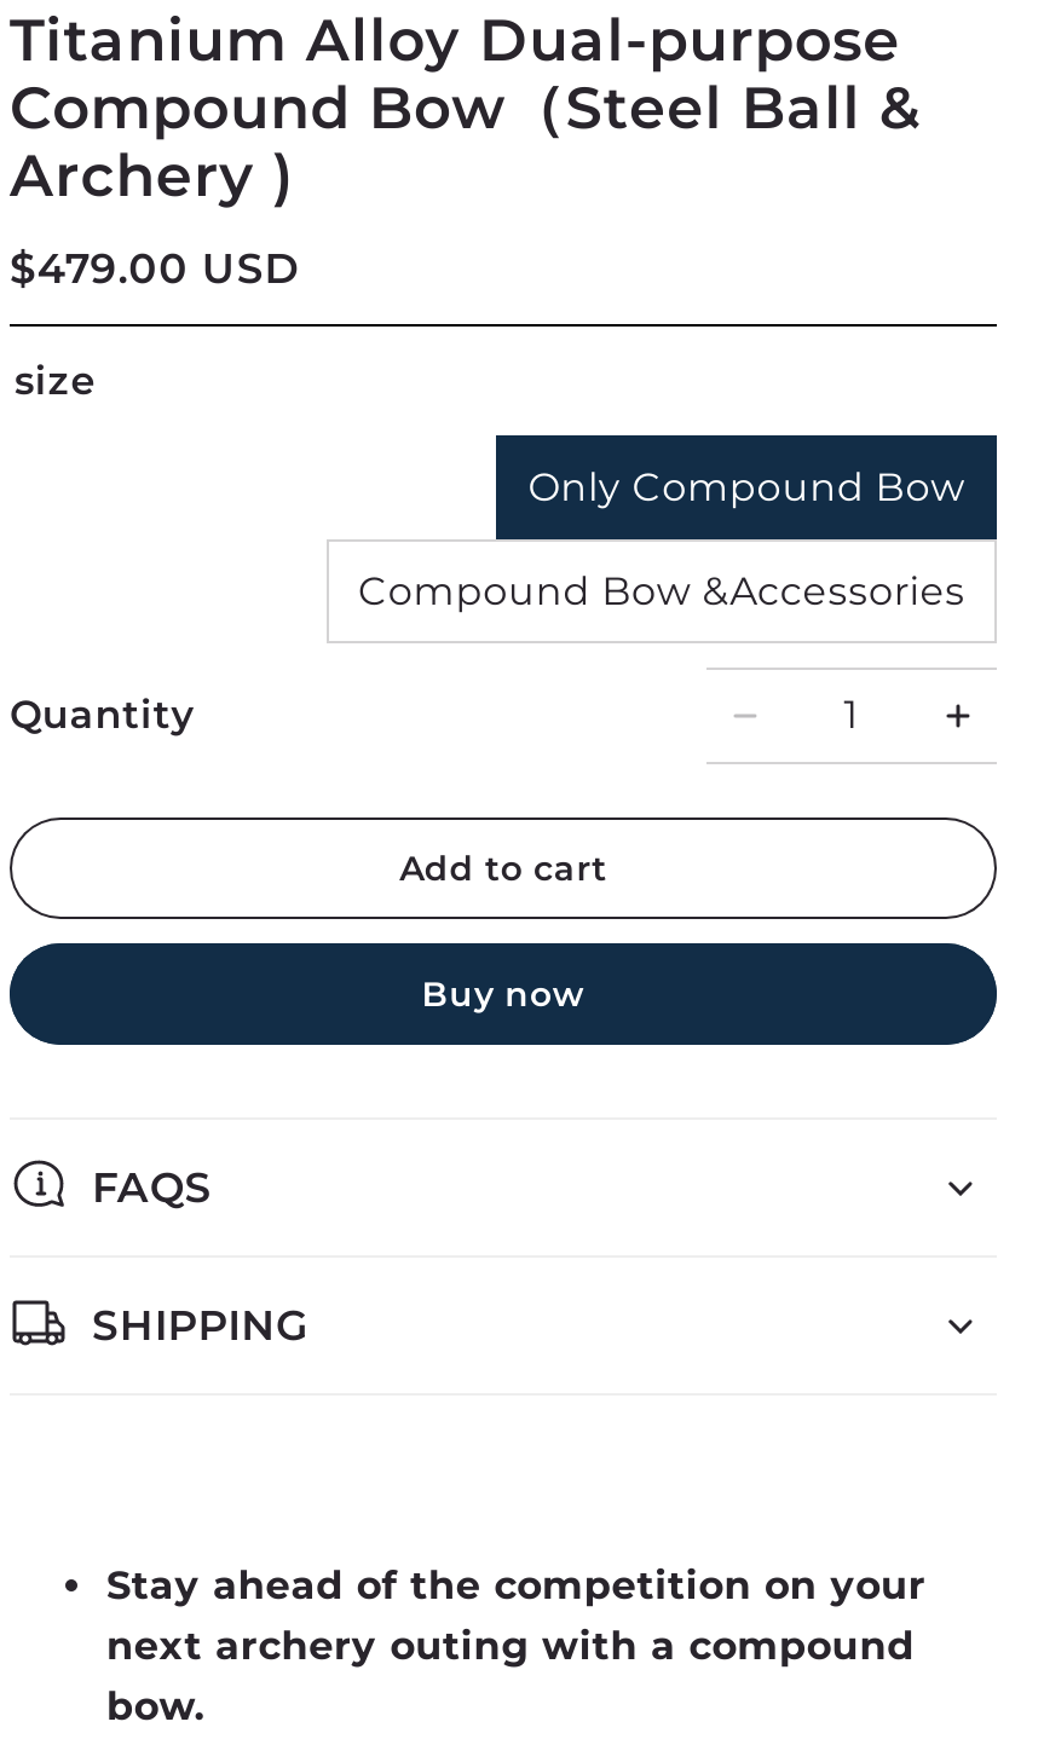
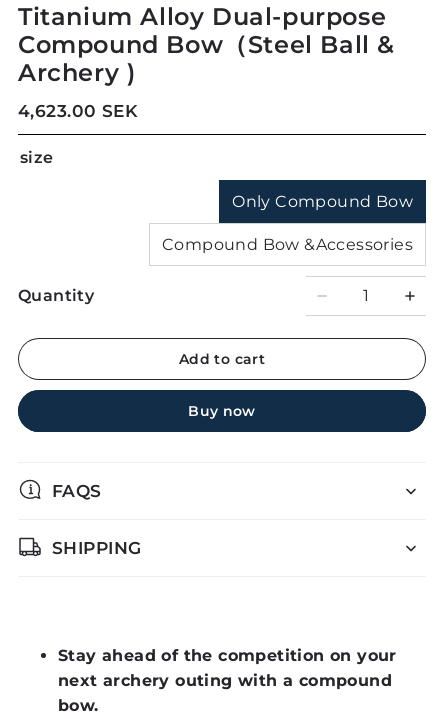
[10,241,299,292] $479.00 USD -> [18,100,137,121] 4,623.00 SEK

